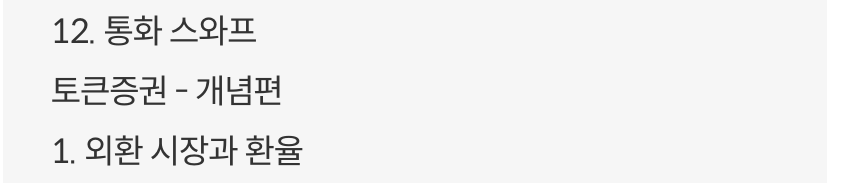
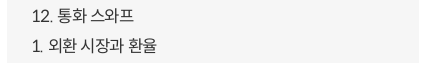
[51,71,282,113] 토큰증권 - 개념편 -> none

